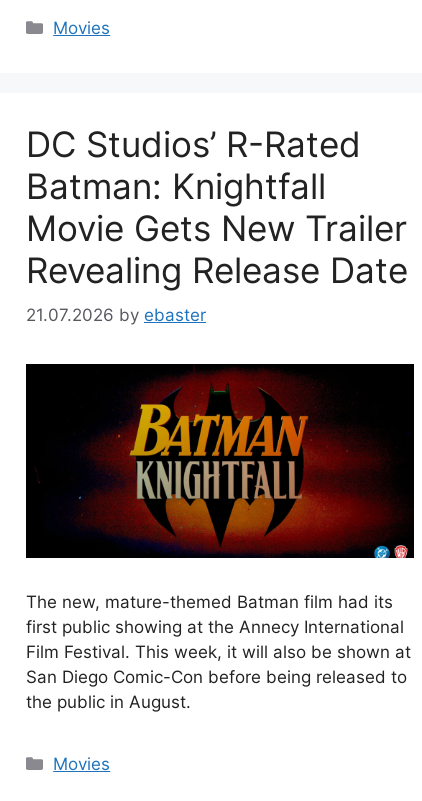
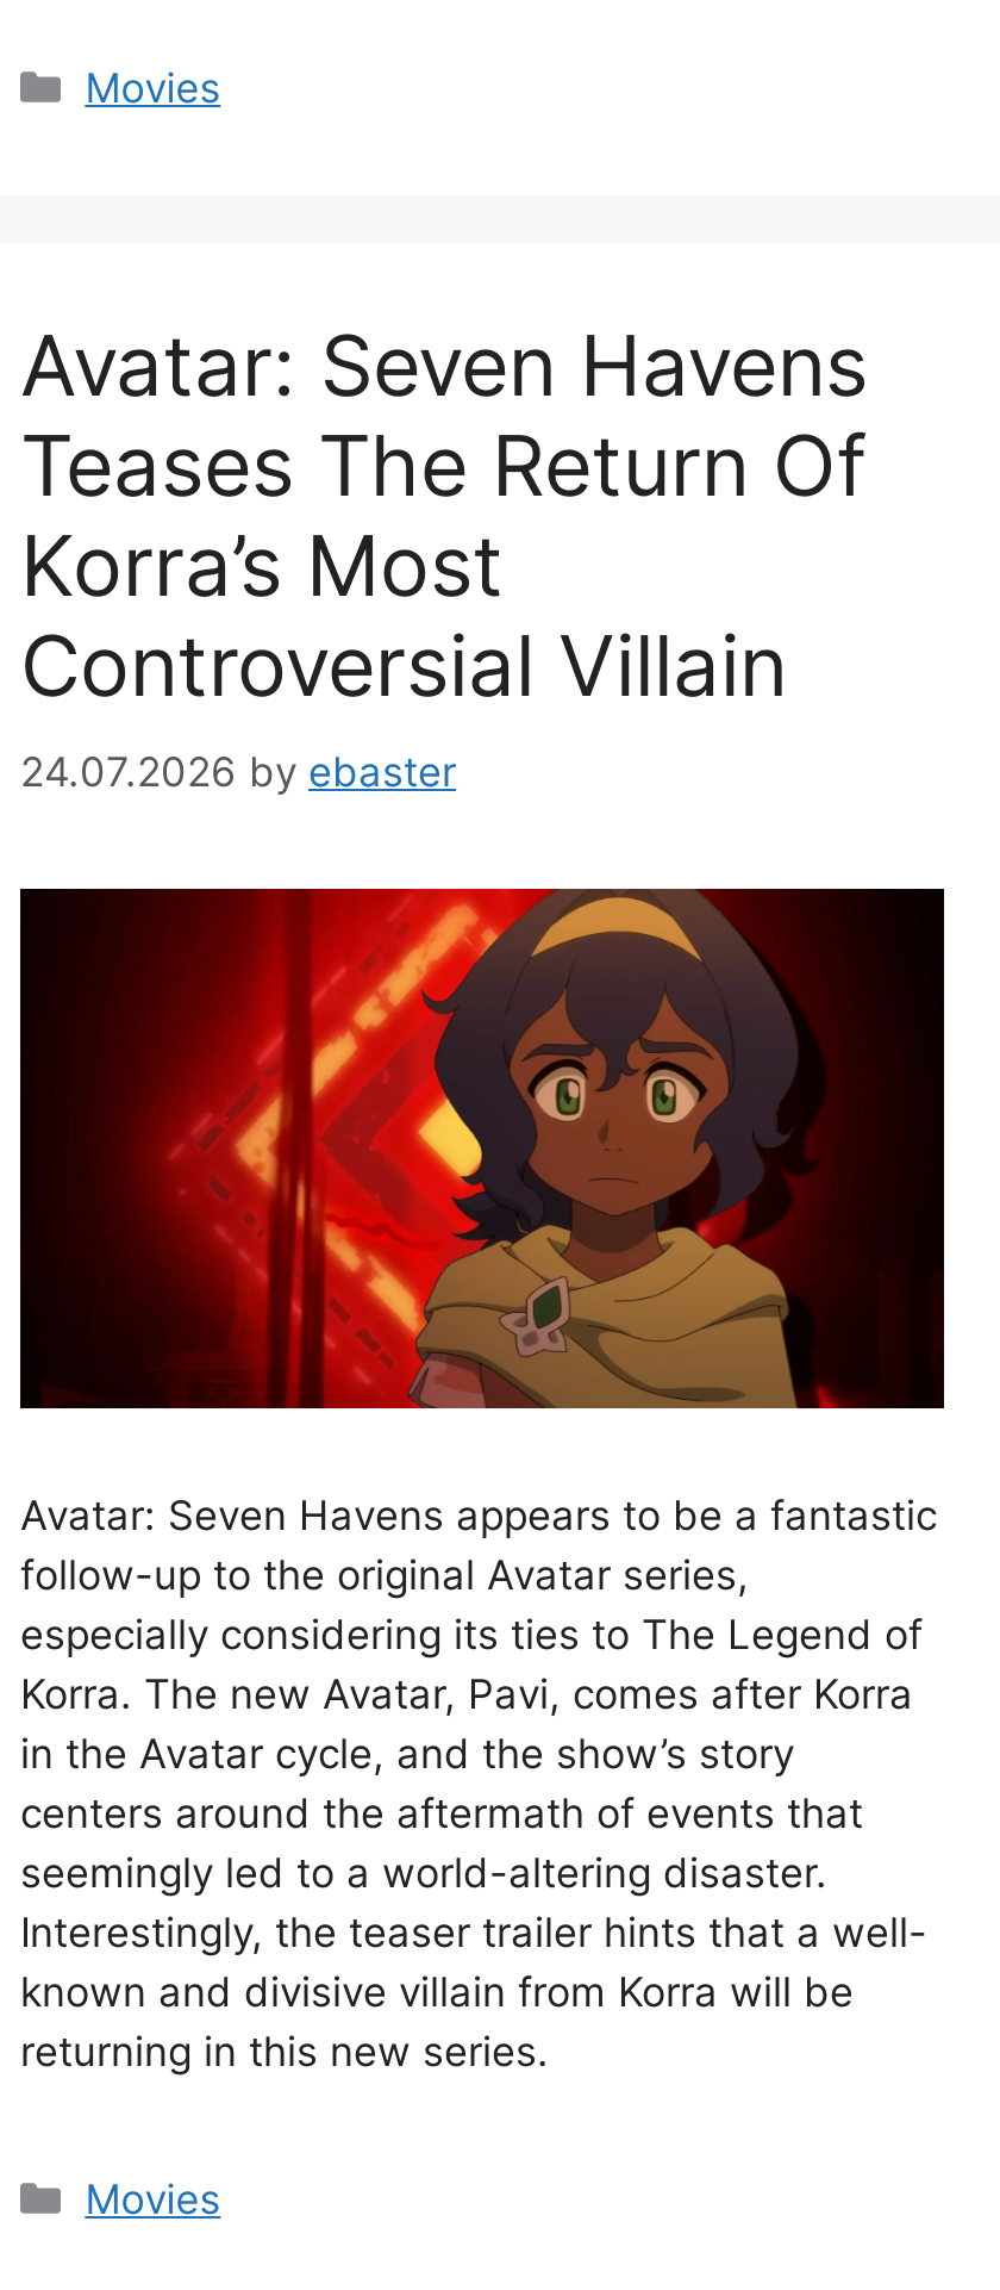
[26,123,408,325] DC Studios’ R-Rated | Batman: Knightfall | Movie Gets New Trailer | Revealing Release Date | 21.07.2026 by ebaster -> [20,315,868,795] Avatar: Seven Havens | Teases The Return Of | Korra’s Most | Controversial Villain | 24.07.2026 by ebaster
[42,363,383,460] [image] -> [20,1089,944,1411] [image]
[26,592,411,712] The new, mature-themed Batman film had its | first public showing at the Annecy International | Film Festival. This week, it will also be shown at | San Diego Comic-Con before being released to | the public in August. -> [20,1491,937,2074] Avatar: Seven Havens appears to be a fantastic | follow-up to the original Avatar series, | especially considering its ties to The Legend of | Korra. The new Avatar, Pavi, comes after Korra | in the Avatar cycle, and the show’s story | centers around the aftermath of events that | seemingly led to a world-altering disaster. | Interestingly, the teaser trailer hints that a well- | known and divisive villain from Korra will be | returning in this new series.

